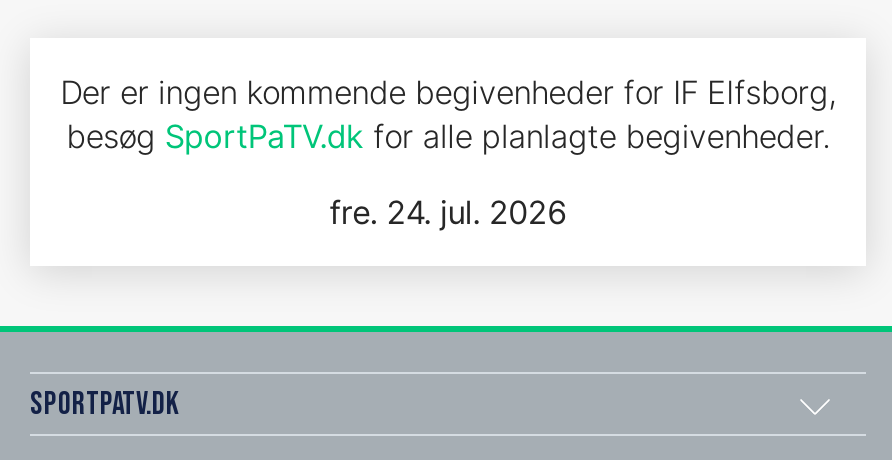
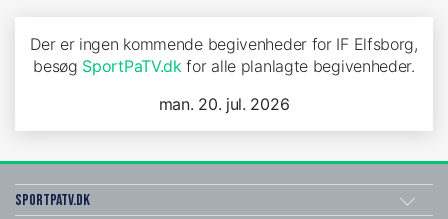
[329,192,567,232] fre. 24. jul. 2026 -> [159,94,289,114] man. 20. jul. 2026

